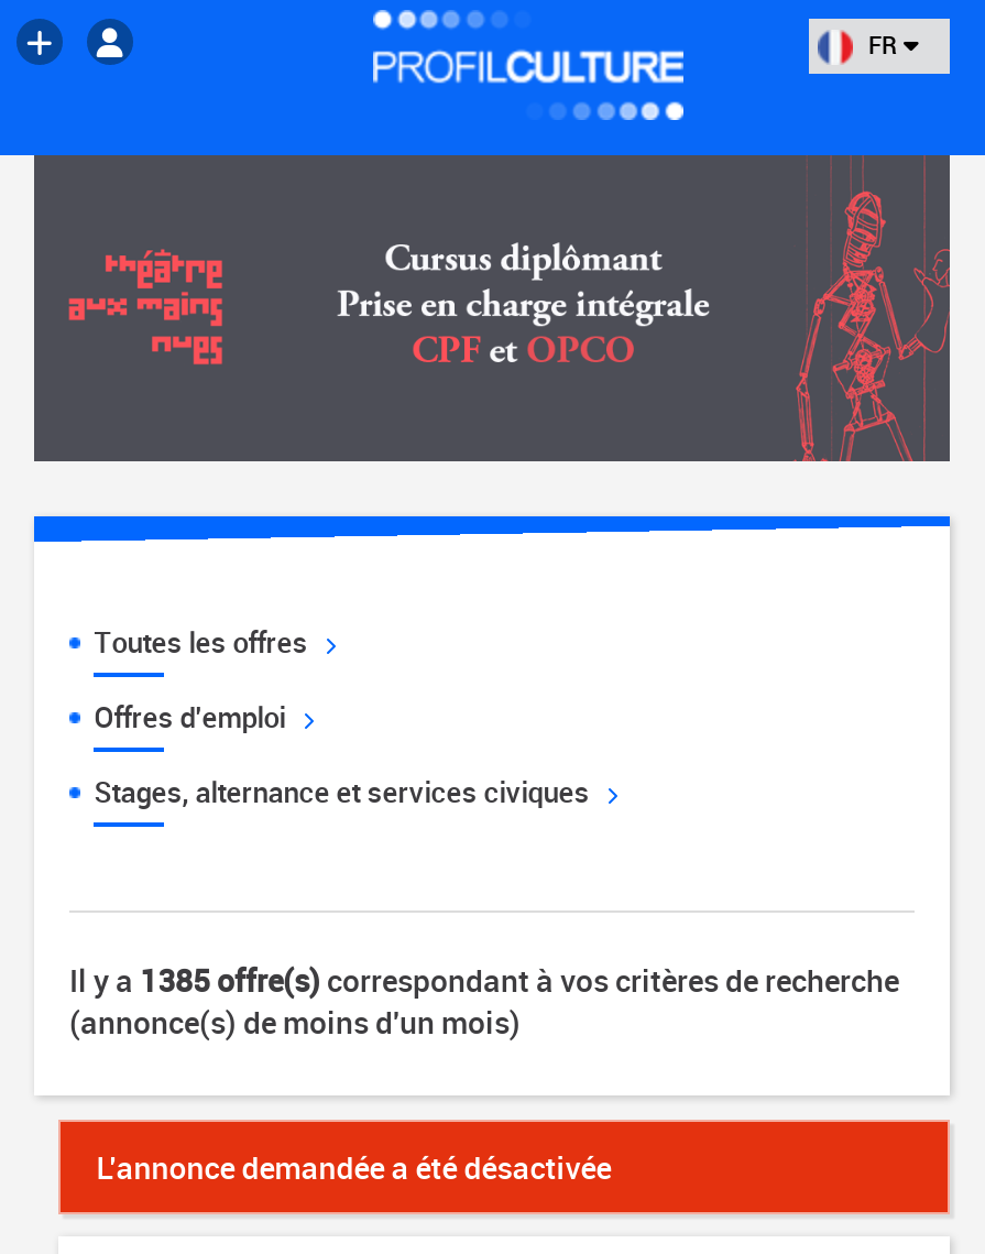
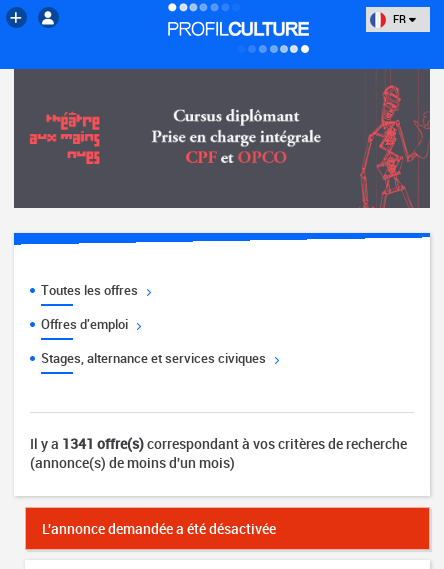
[69,958,899,1000] Il y a 1385 offre(s) correspondant à vos critères de recherche -> [30,434,407,453] Il y a 1341 offre(s) correspondant à vos critères de recherche

